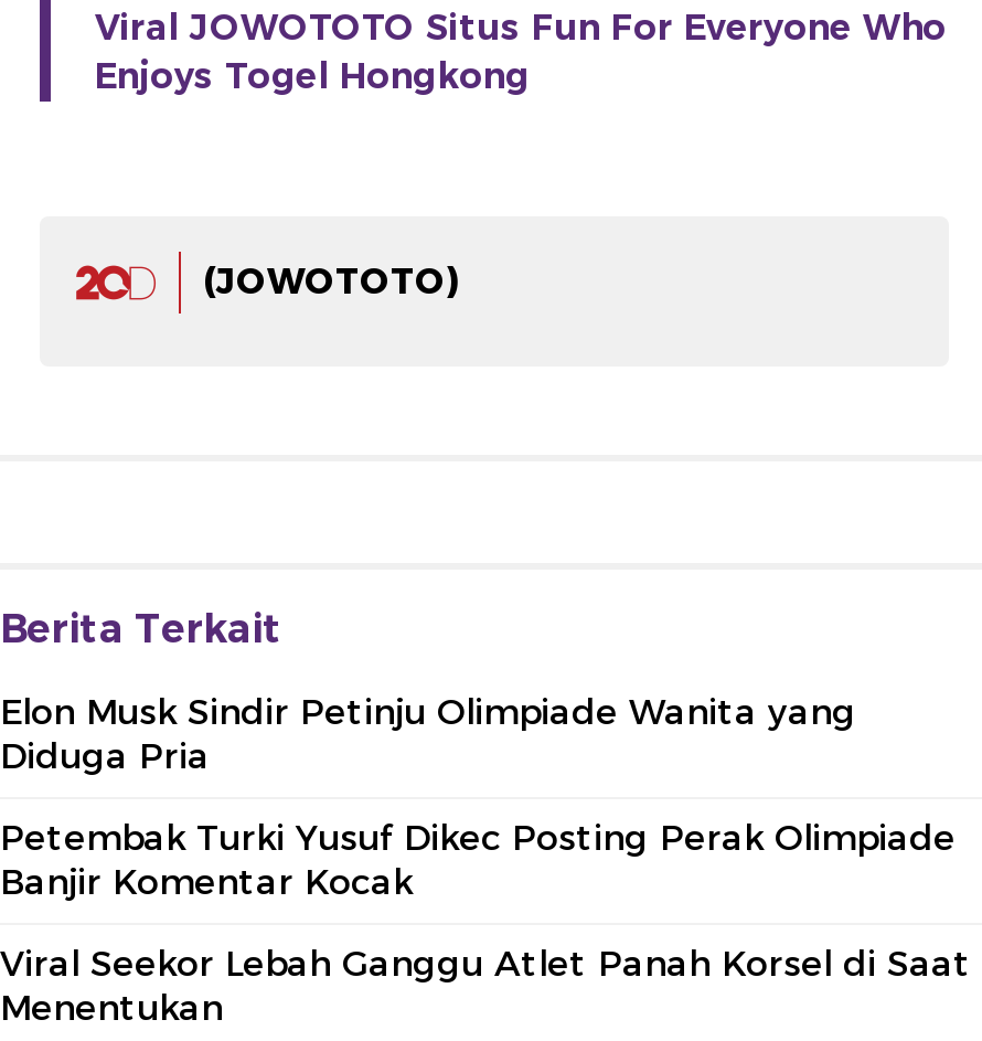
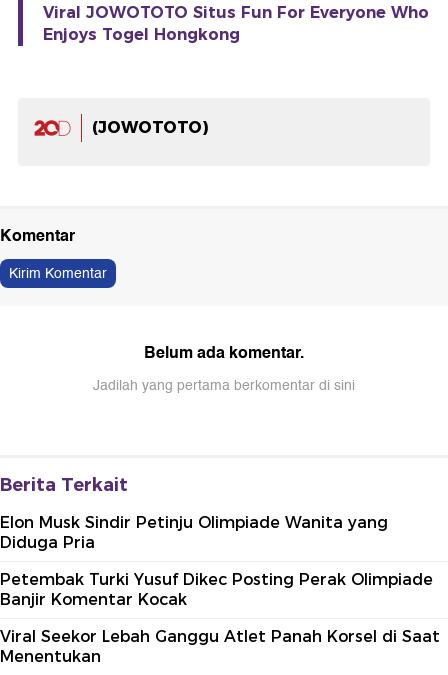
none -> [0,222,355,397] Komentar | Kirim Komentar | Belum ada komentar. | Jadilah yang pertama berkomentar di sini

